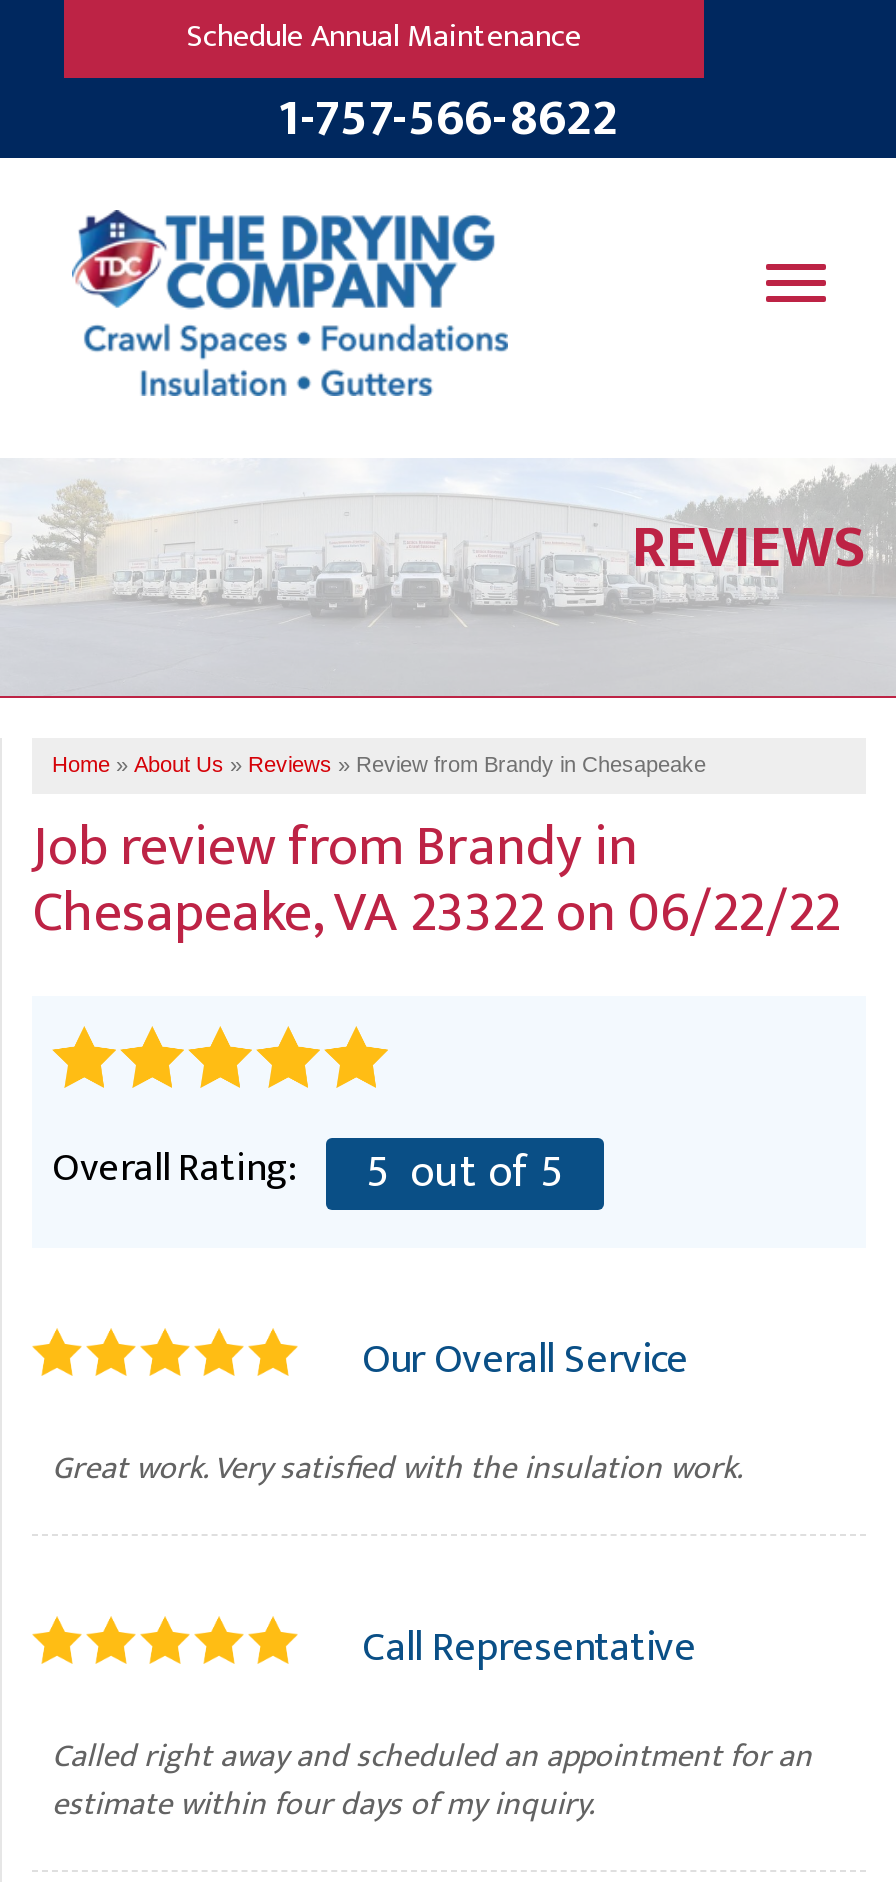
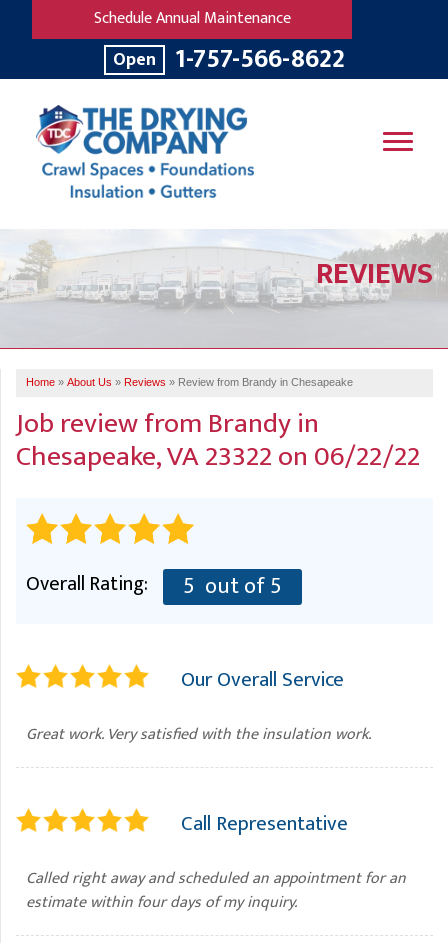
none -> [112,45,155,75] Open

